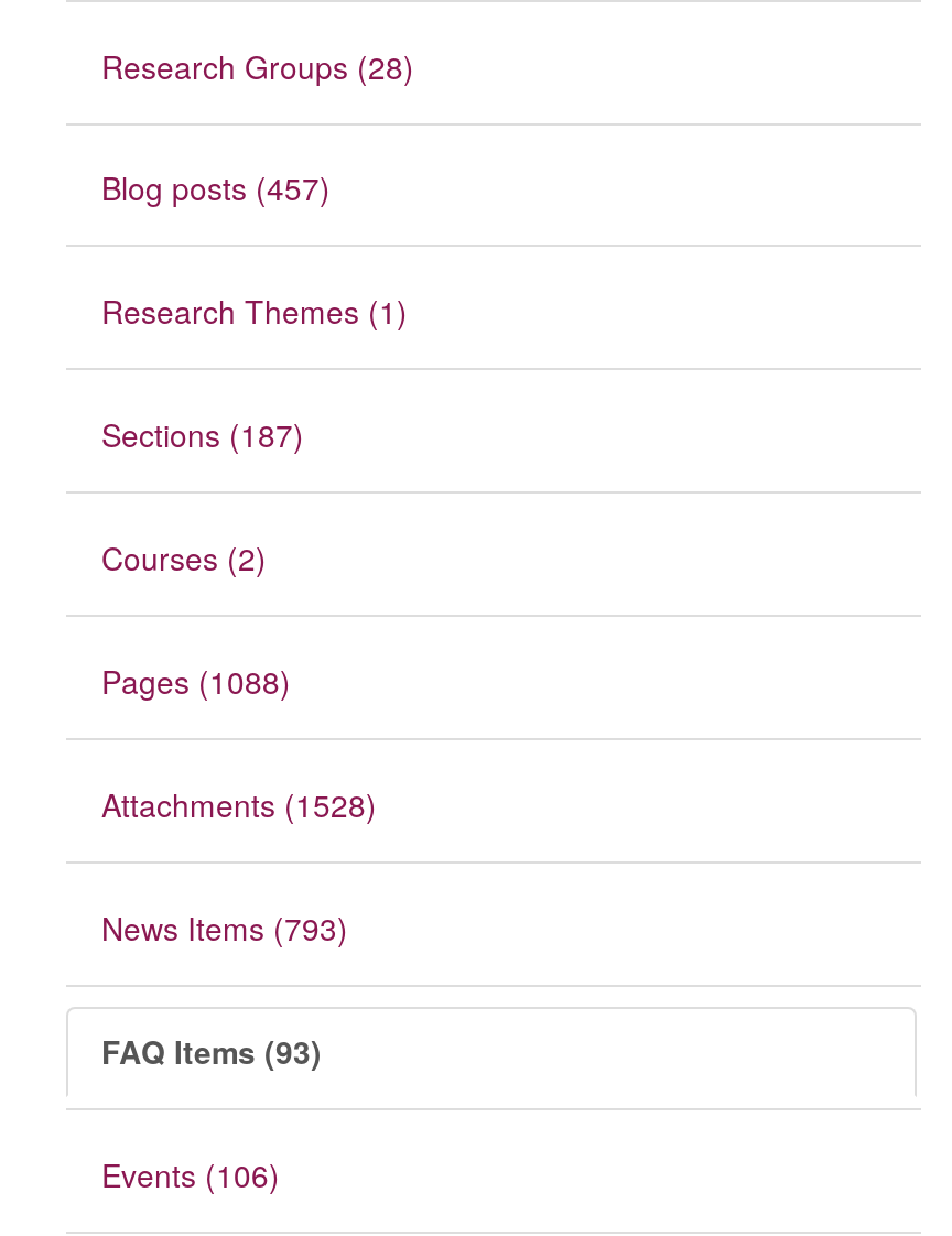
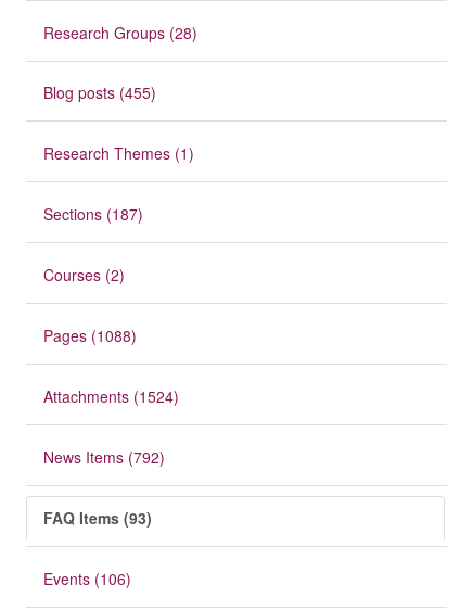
[101,166,331,210] Blog posts (457) -> [43,82,156,104] Blog posts (455)
[101,783,377,827] Attachments (1528) -> [43,386,179,407] Attachments (1524)
[101,906,348,950] News Items (793) -> [43,447,165,468] News Items (792)

